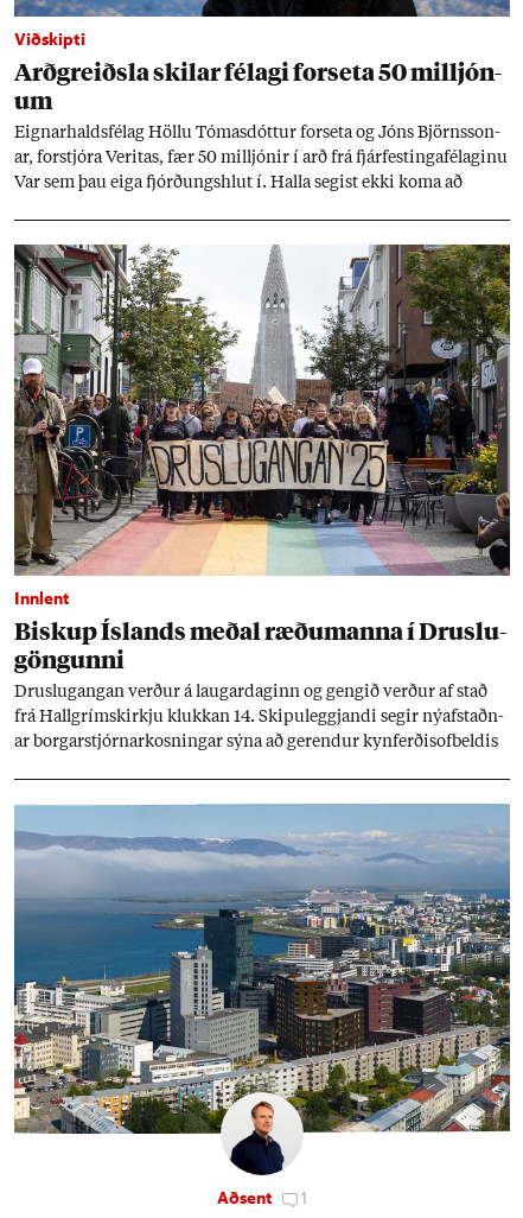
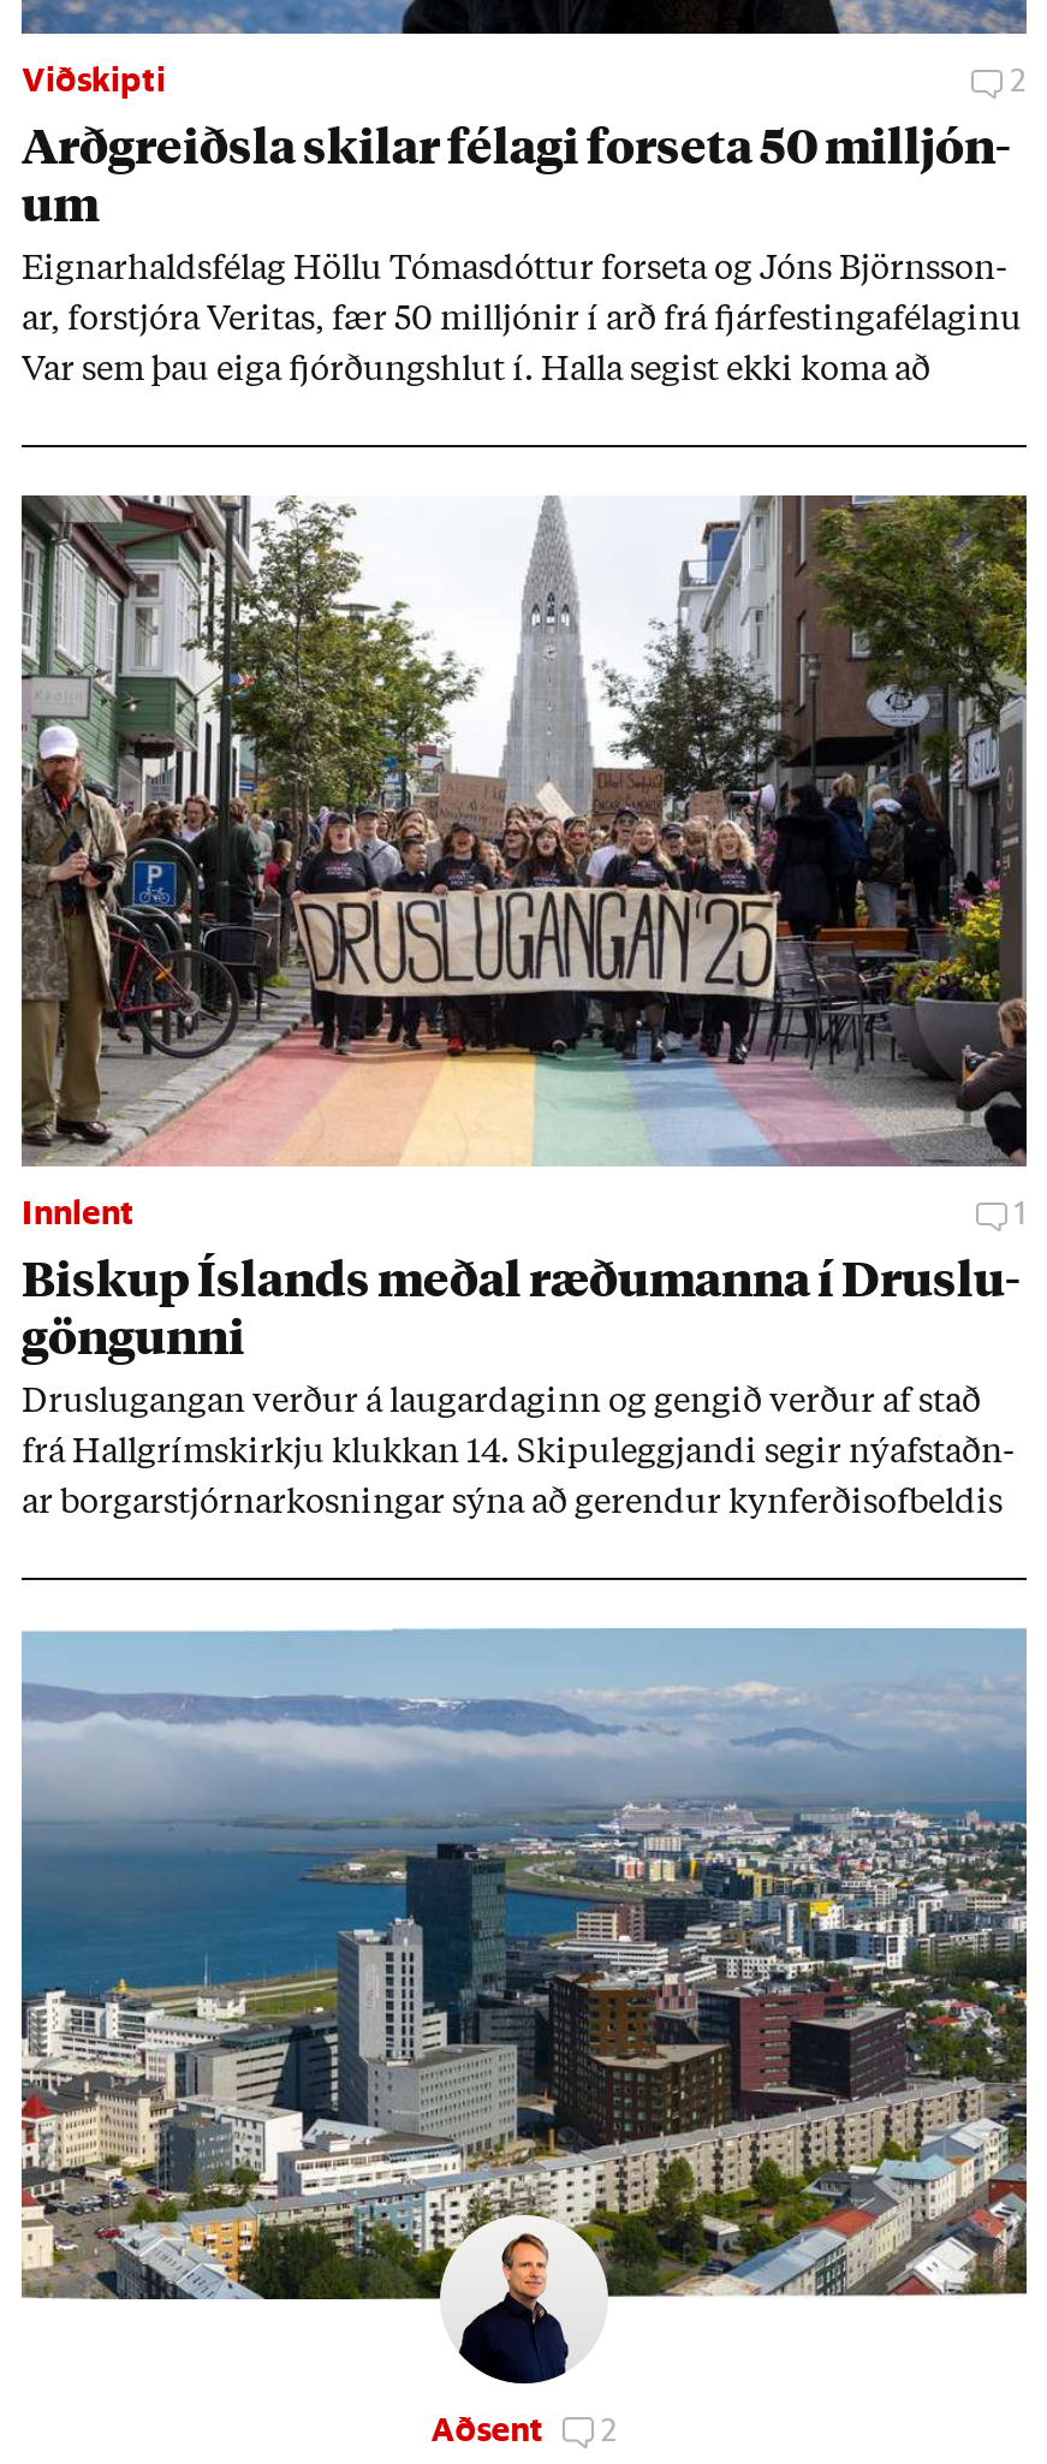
none -> [1003,58,1027,101] 2
none -> [1007,1190,1027,1233] 1
[217,1187,307,1209] Aðsent 1 -> [431,2406,617,2449] Aðsent 2

